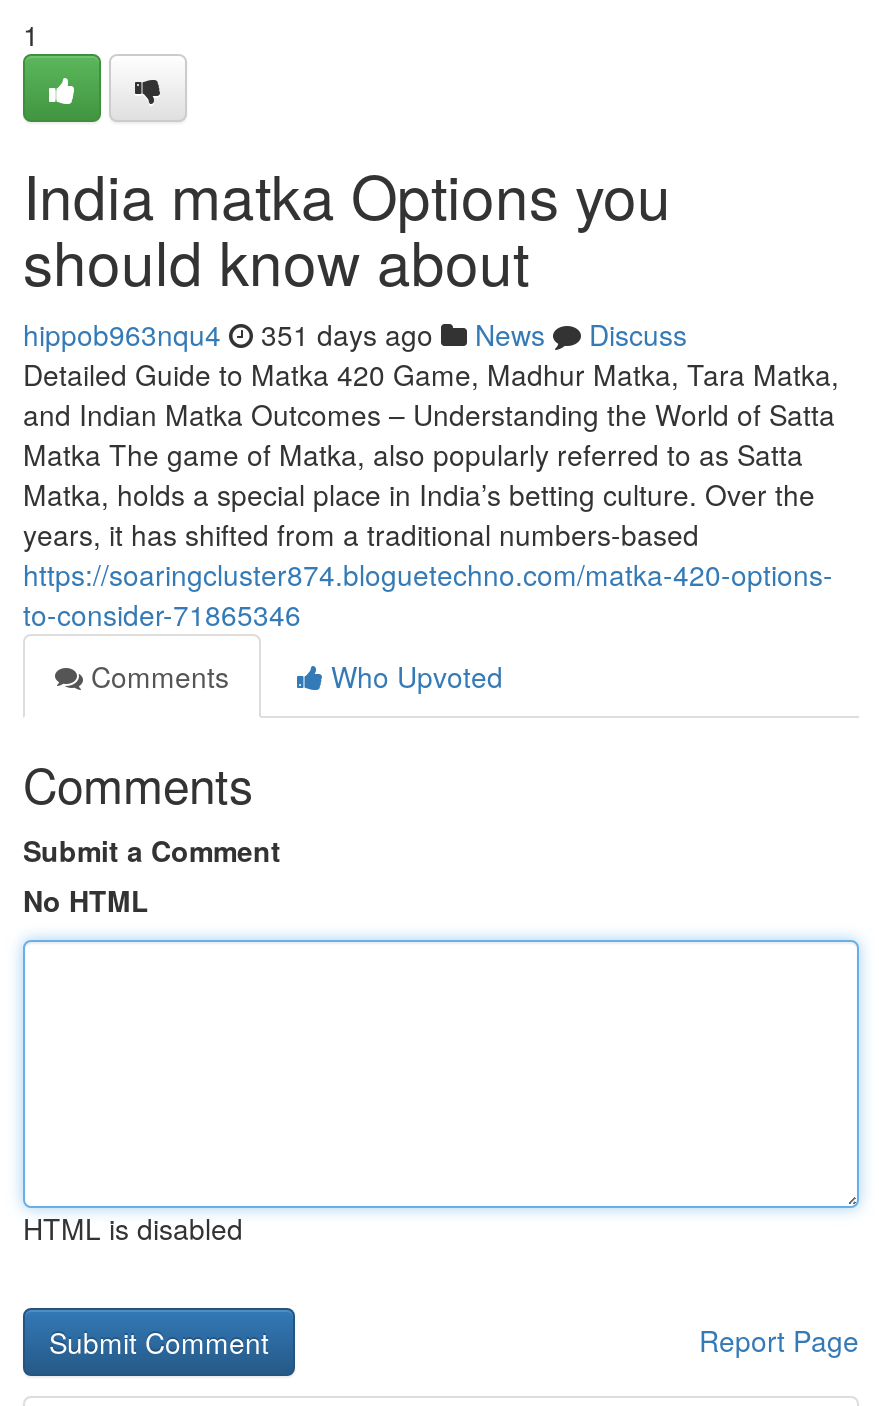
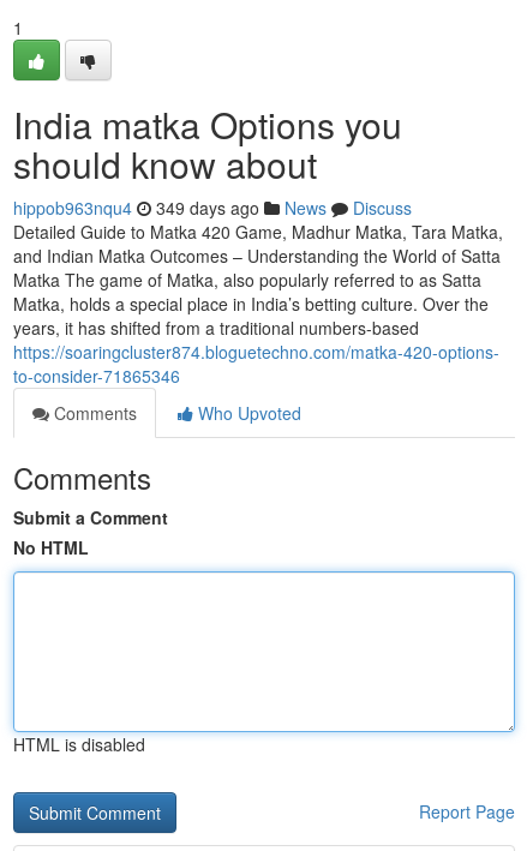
[23,314,687,354] hippob963nqu4 351 days ago News Discuss -> [13,196,412,220] hippob963nqu4 349 days ago News Discuss

